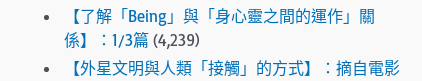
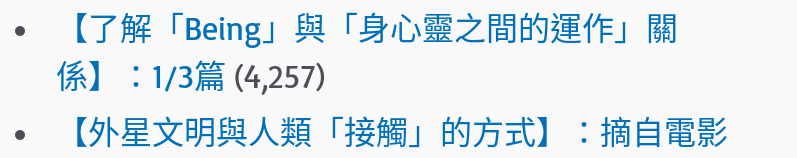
[64,30,200,50] 係】：1/3篇 (4,239) -> [56,57,326,97] 係】：1/3篇 (4,257)

